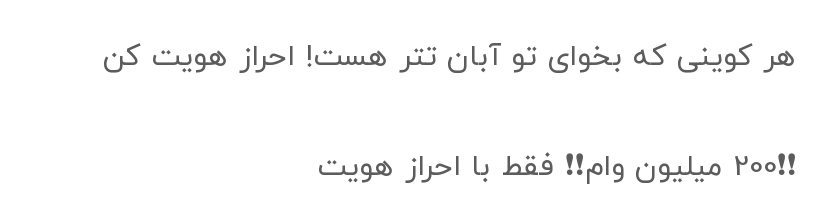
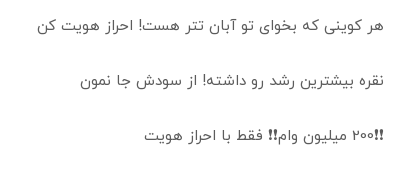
none -> [80,71,384,92] نقره بیشترین رشد رو داشته! از سودش جا نمون

